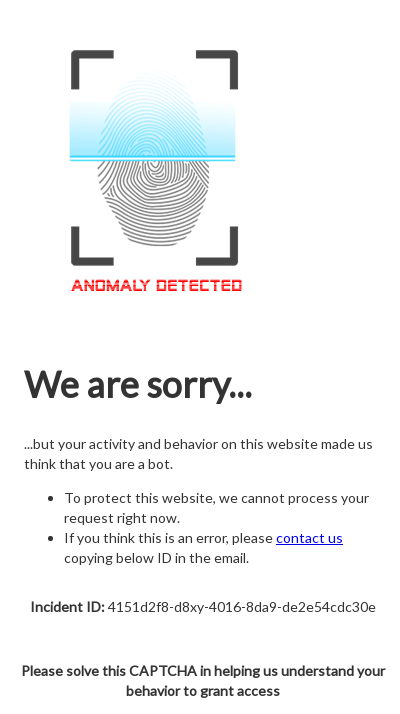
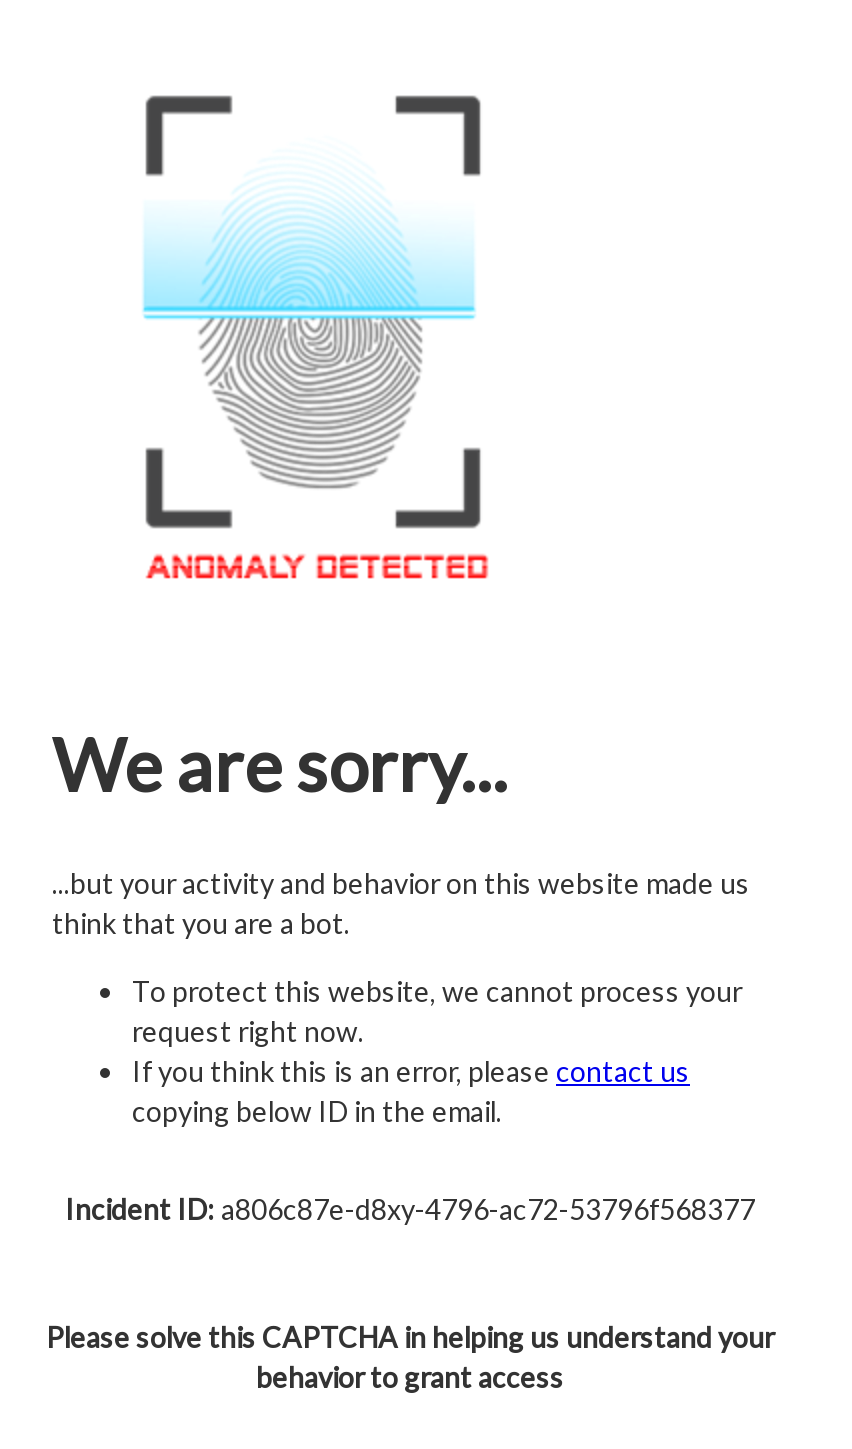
[30,598,376,615] Incident ID: 4151d2f8-d8xy-4016-8da9-de2e54cdc30e -> [65,1192,755,1226] Incident ID: a806c87e-d8xy-4796-ac72-53796f568377

